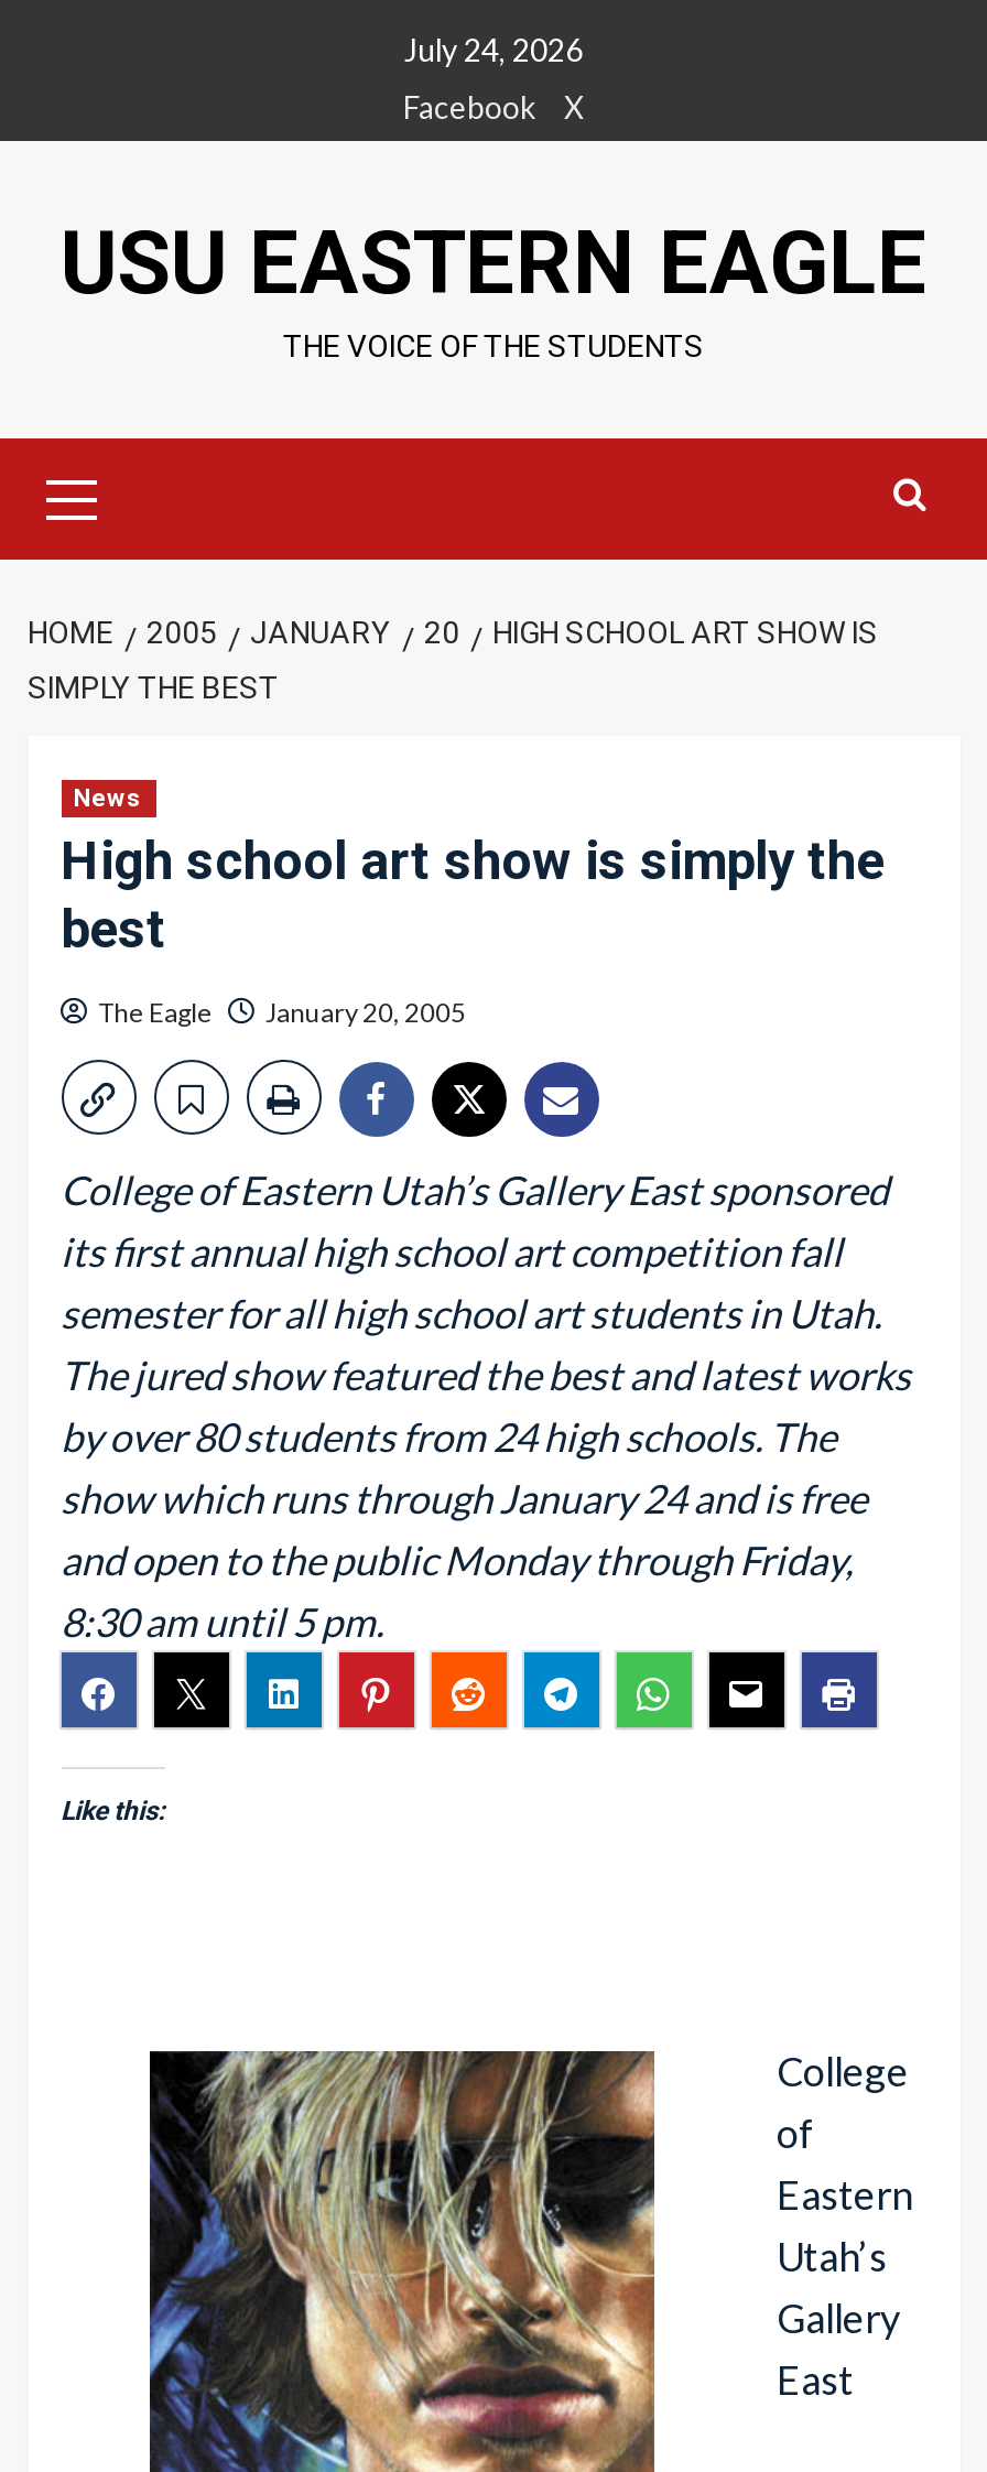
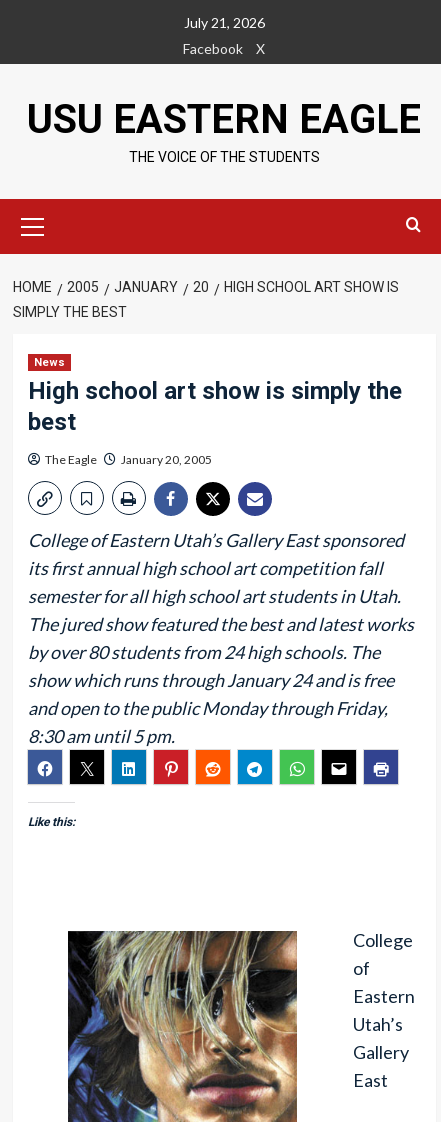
[404,31,583,68] July 24, 2026 -> [183,14,264,31] July 21, 2026

